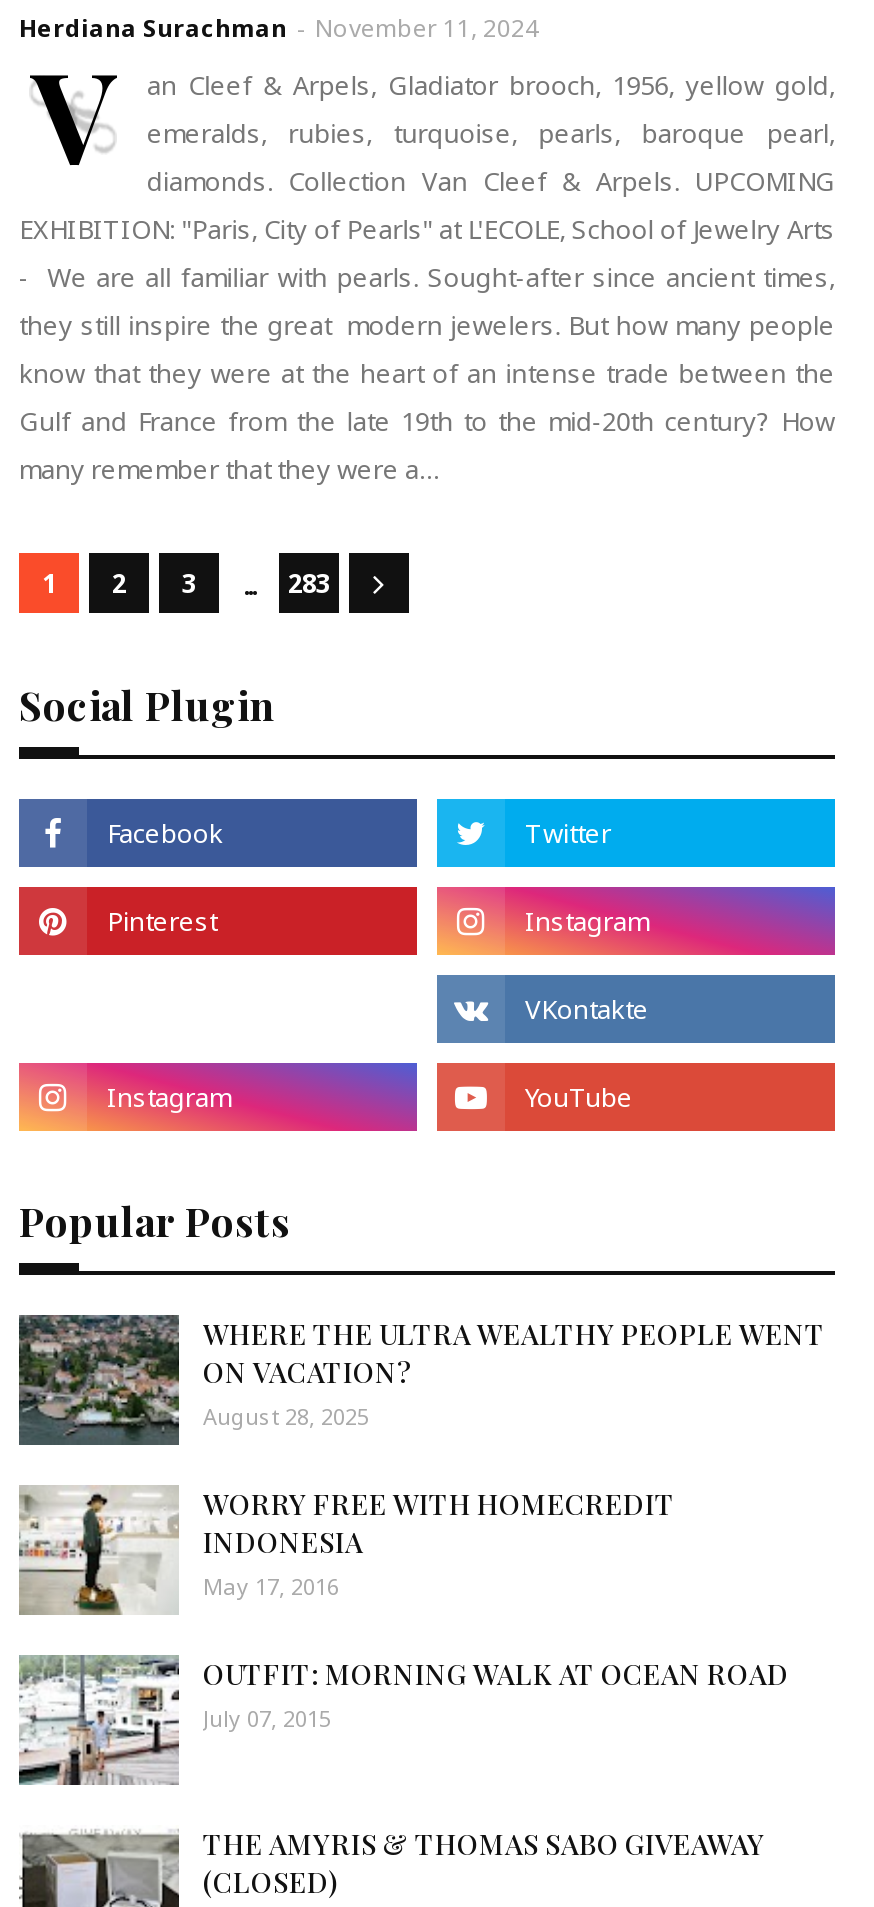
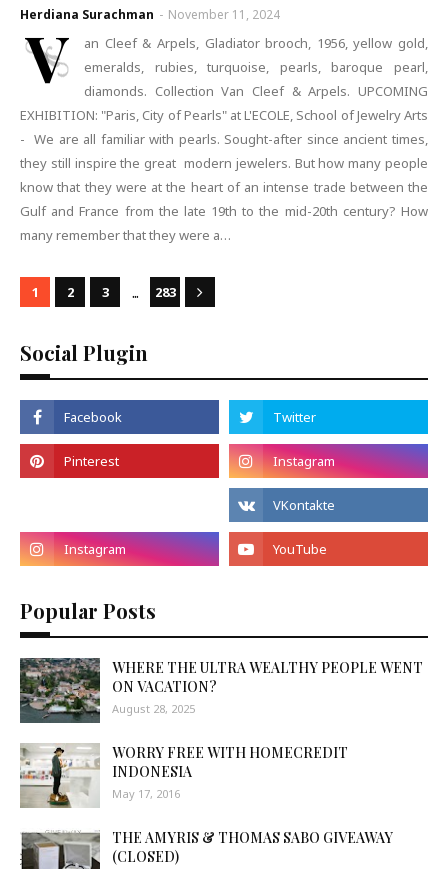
[19,1654,789,1785] [image] | OUTFIT: MORNING WALK AT OCEAN ROAD | July 07, 2015 -> none

